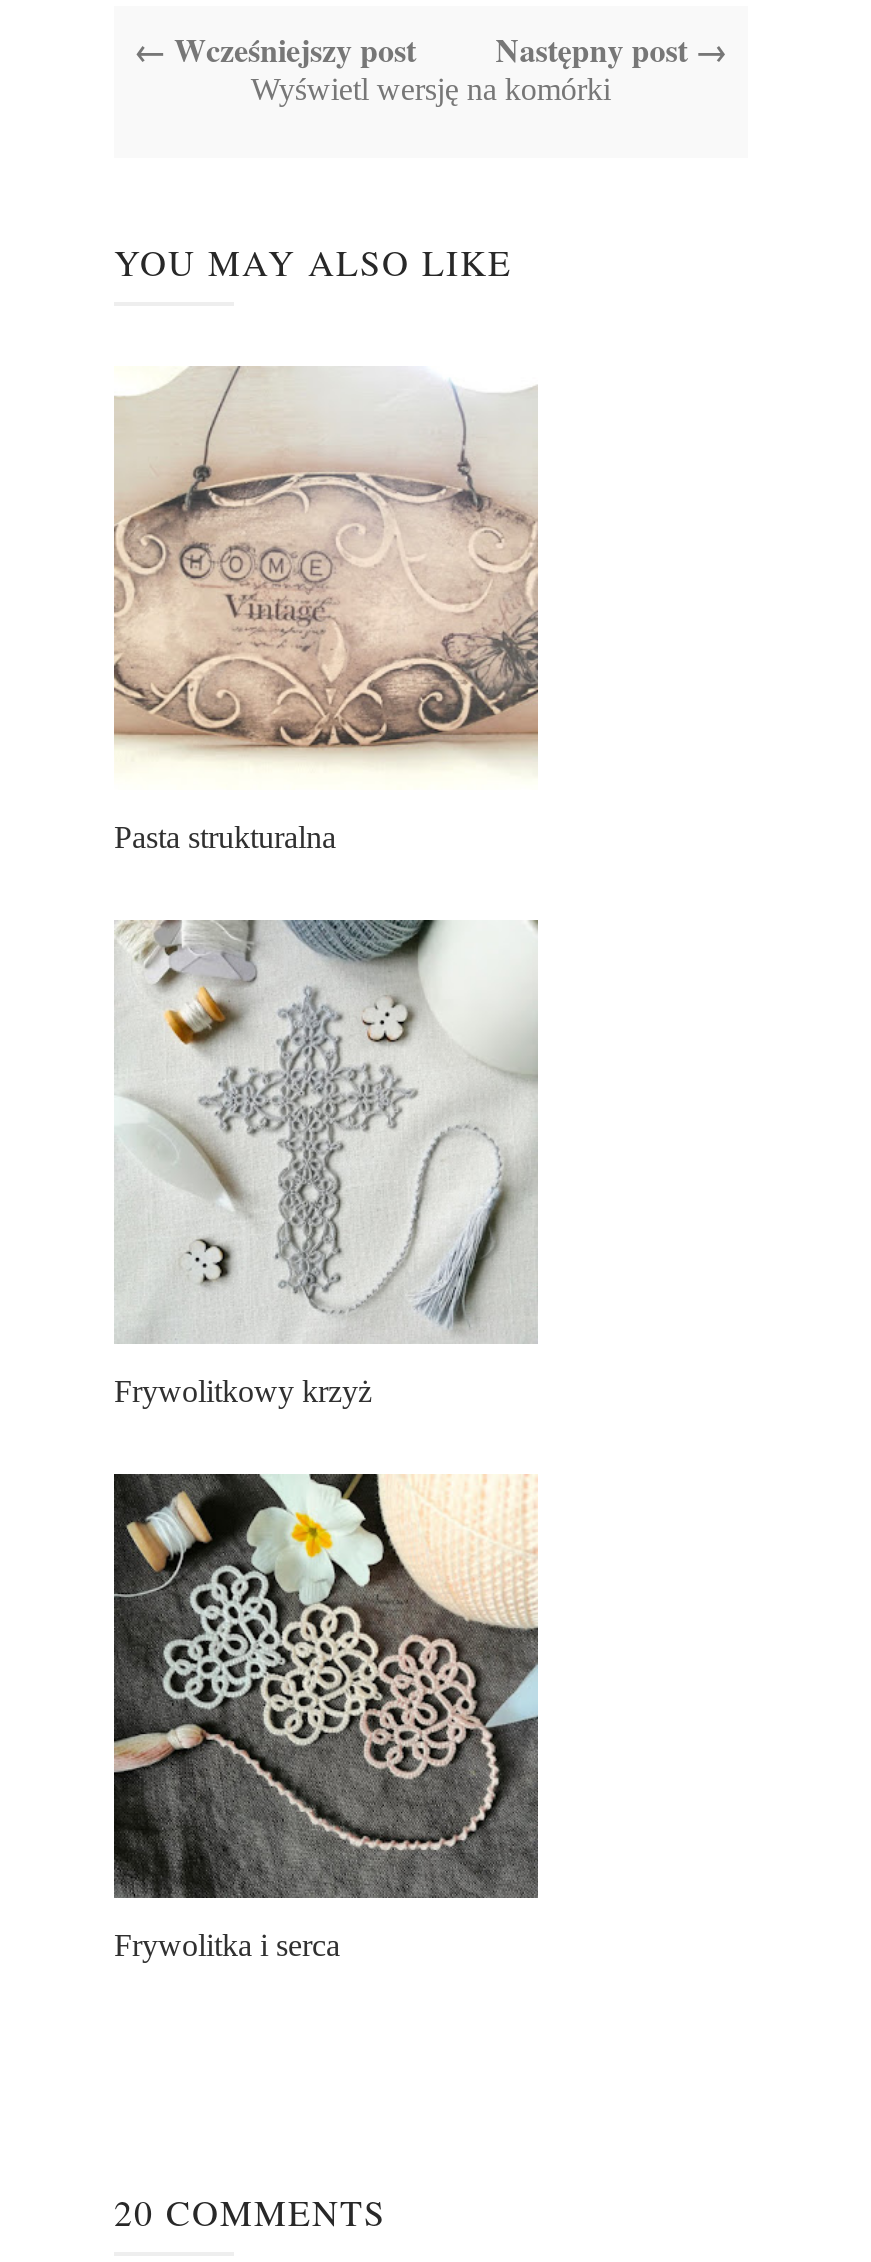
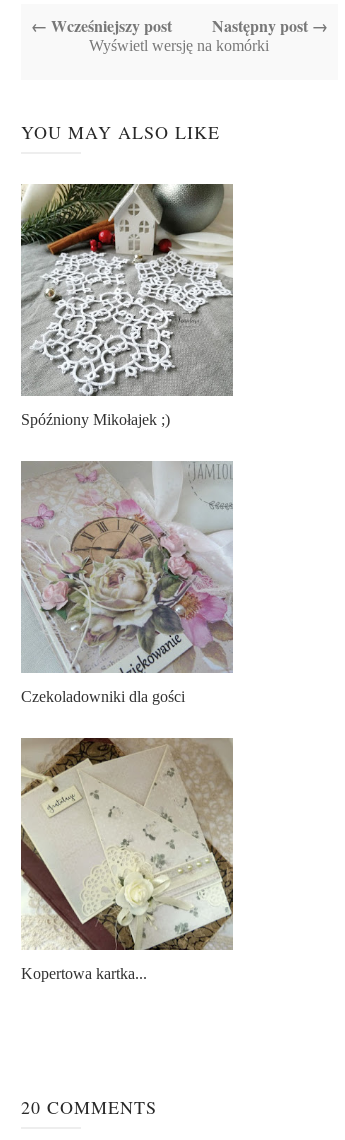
[114,366,538,855] [image] | Pasta strukturalna -> [20,183,234,428] [image] | Spóźniony Mikołajek ;)
[114,920,538,1409] [image] | Frywolitkowy krzyż -> [21,461,233,705] [image] | Czekoladowniki dla gości
[112,1472,538,1963] [image] | Frywolitka i serca -> [20,737,234,982] [image] | Kopertowa kartka...

